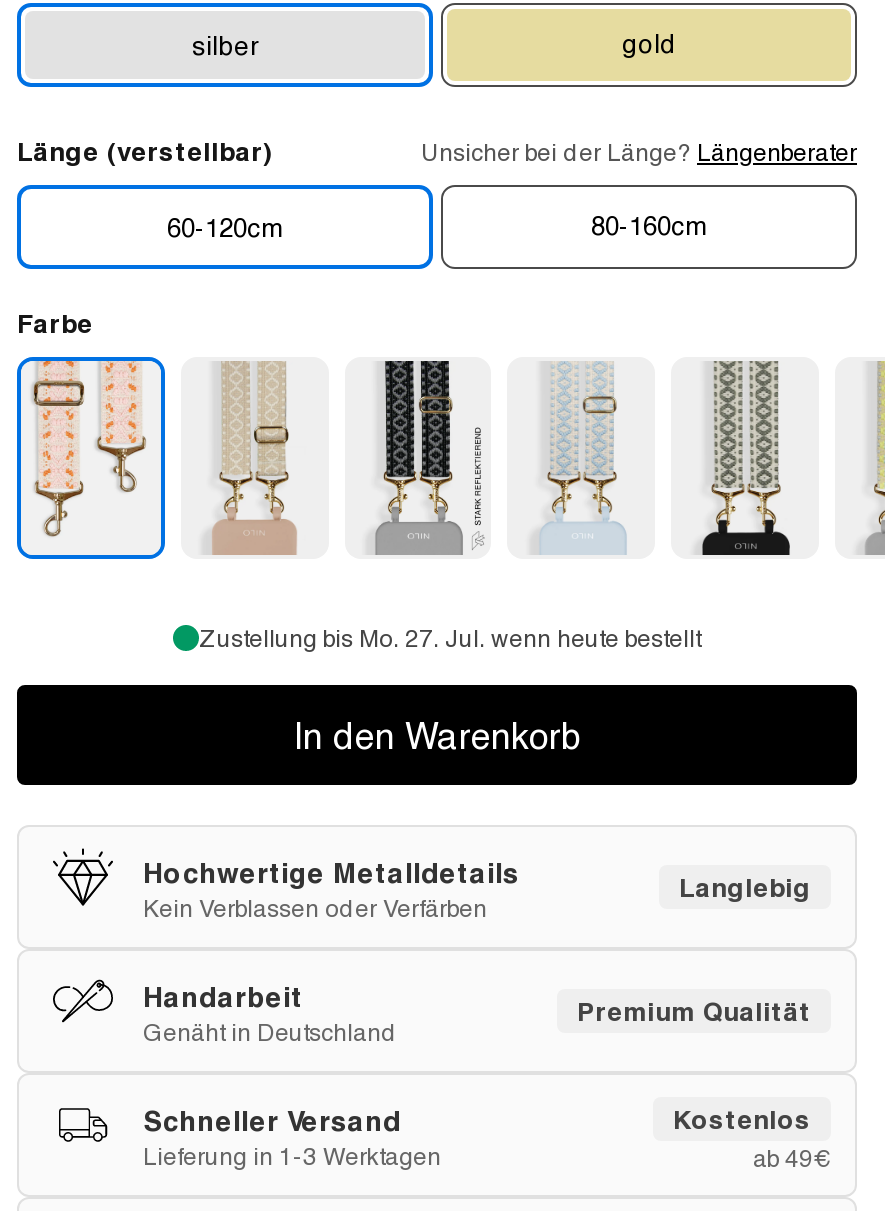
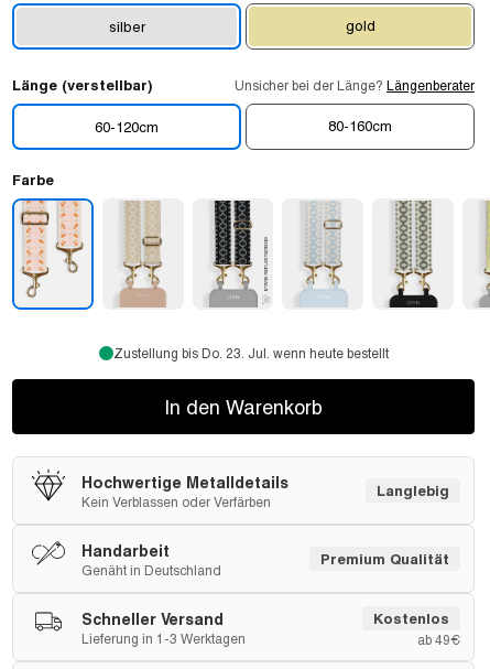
[199,624,701,652] Zustellung bis Mo. 27. Jul. wenn heute bestellt -> [113,345,388,361] Zustellung bis Do. 23. Jul. wenn heute bestellt

